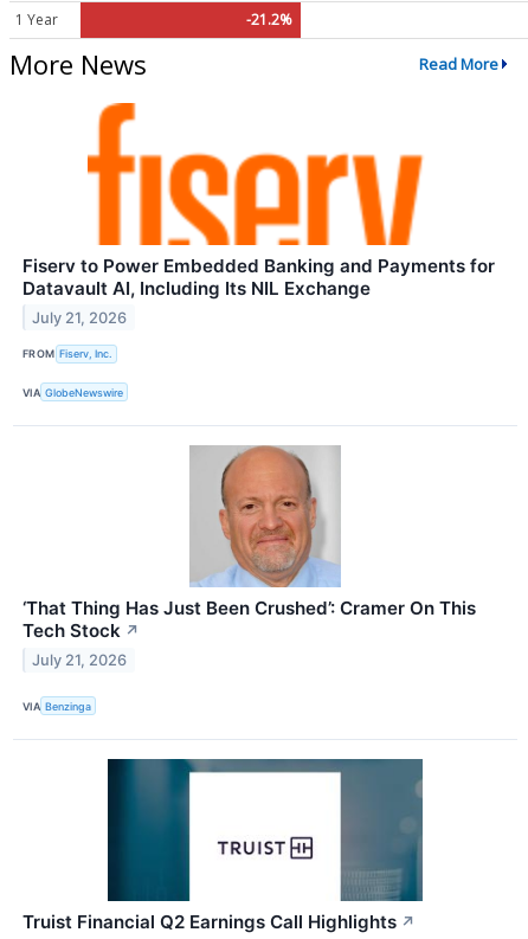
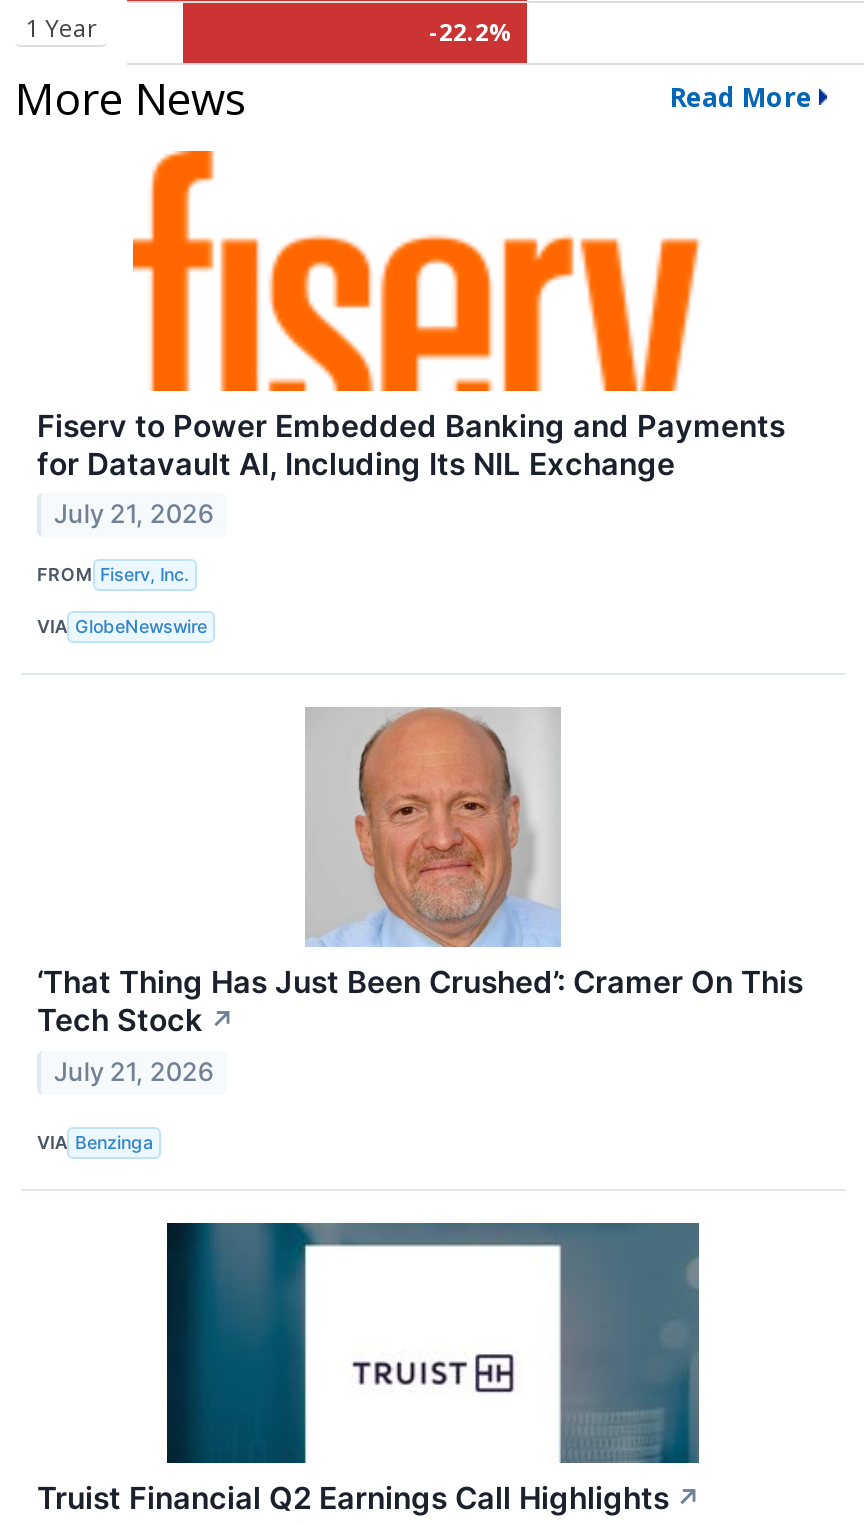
[246,10,292,30] -21.2% -> [429,14,513,48] -22.2%

